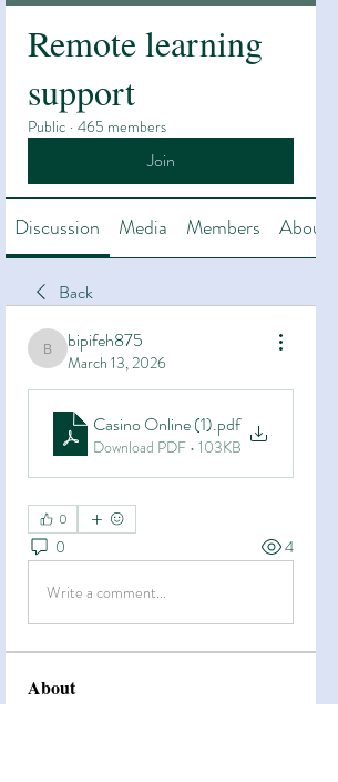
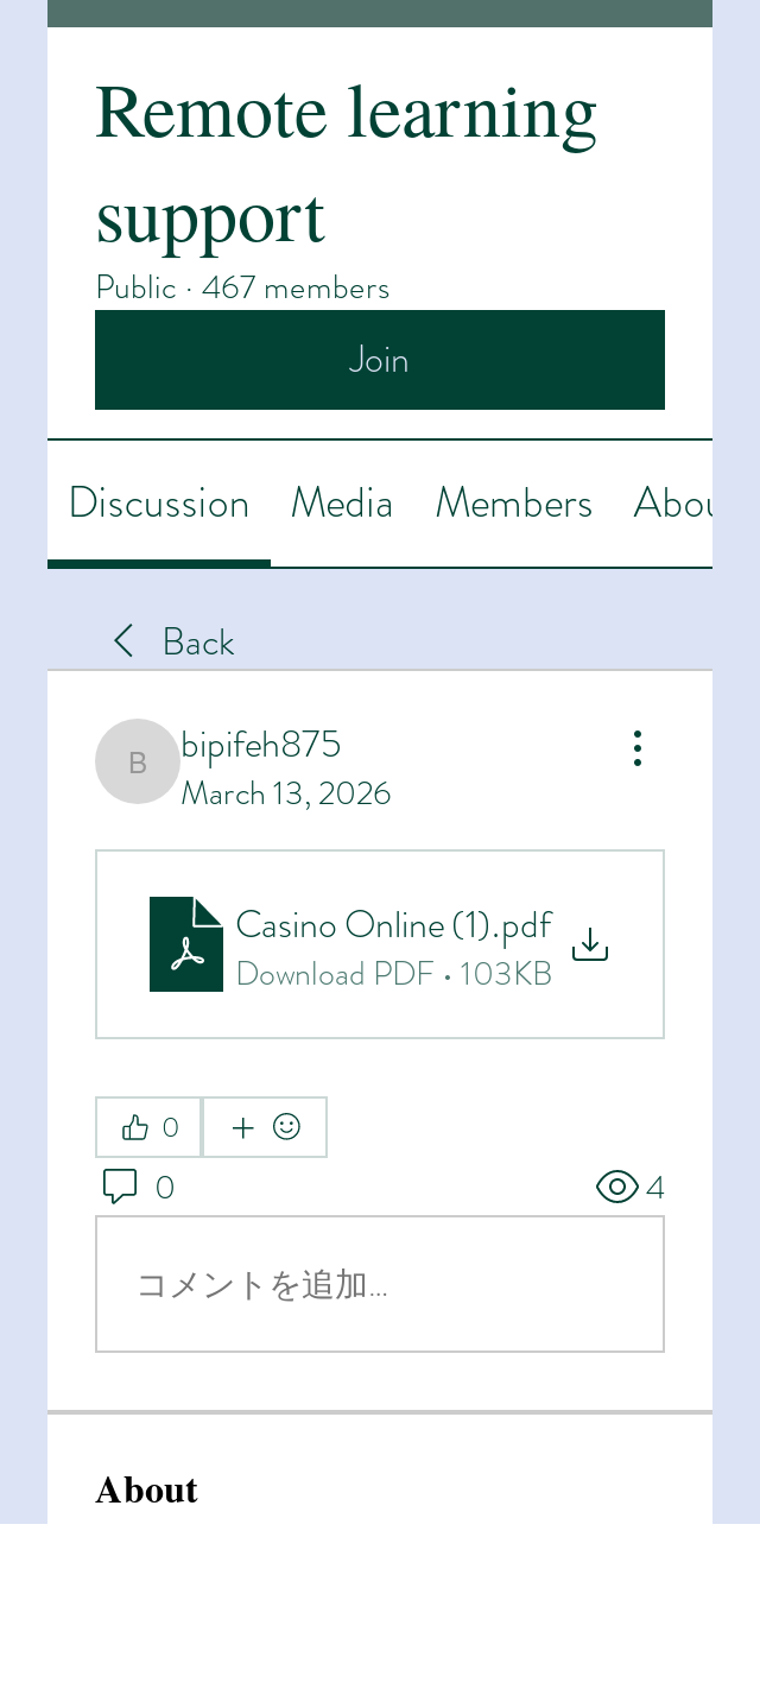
[28,115,166,138] Public · 465 members -> [95,262,389,310] Public · 467 members
[47,581,166,603] Write a comment... -> [135,1259,389,1307] コメントを追加…

